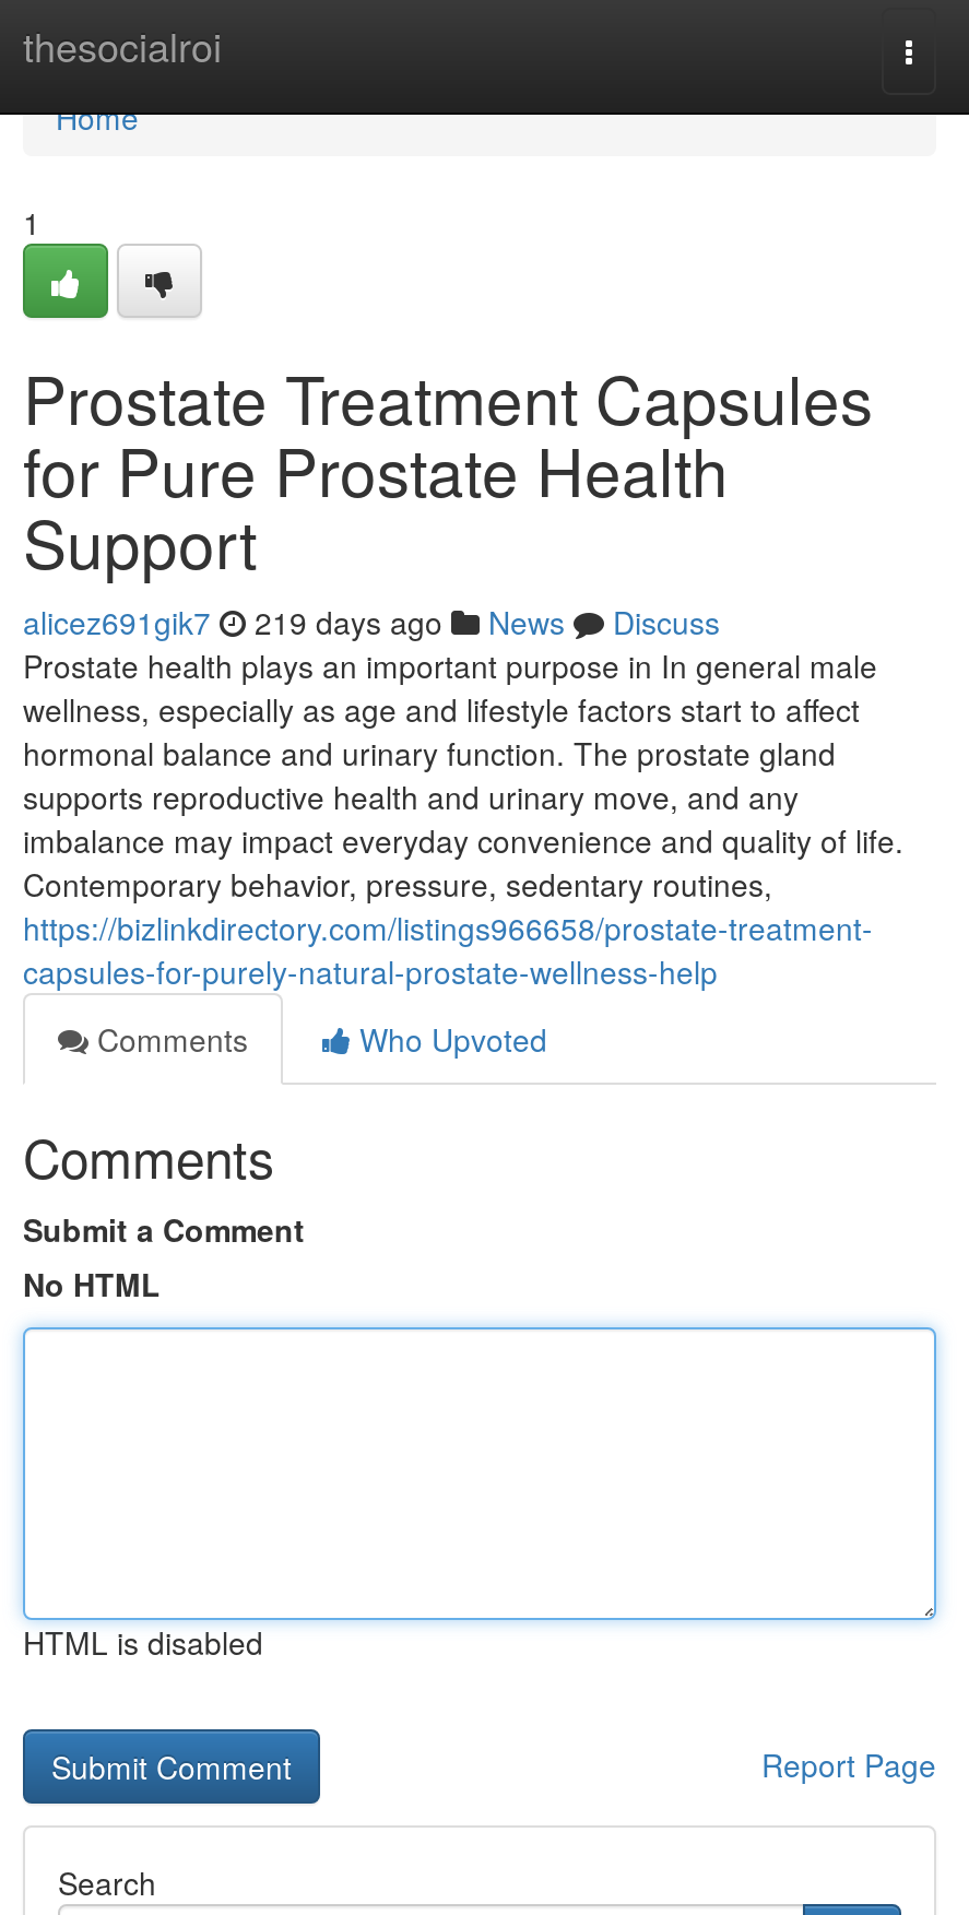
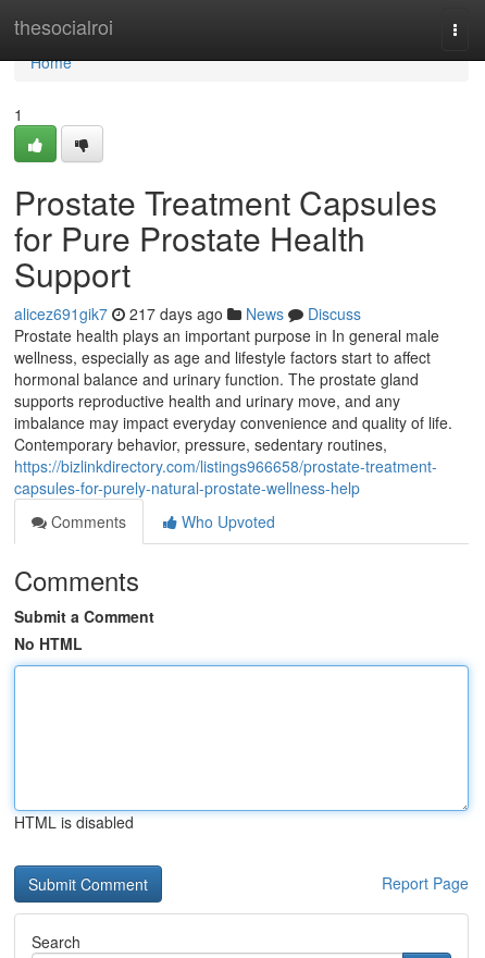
[23,600,720,643] alicez691gik7 219 days ago News Discuss -> [14,303,361,324] alicez691gik7 217 days ago News Discuss

